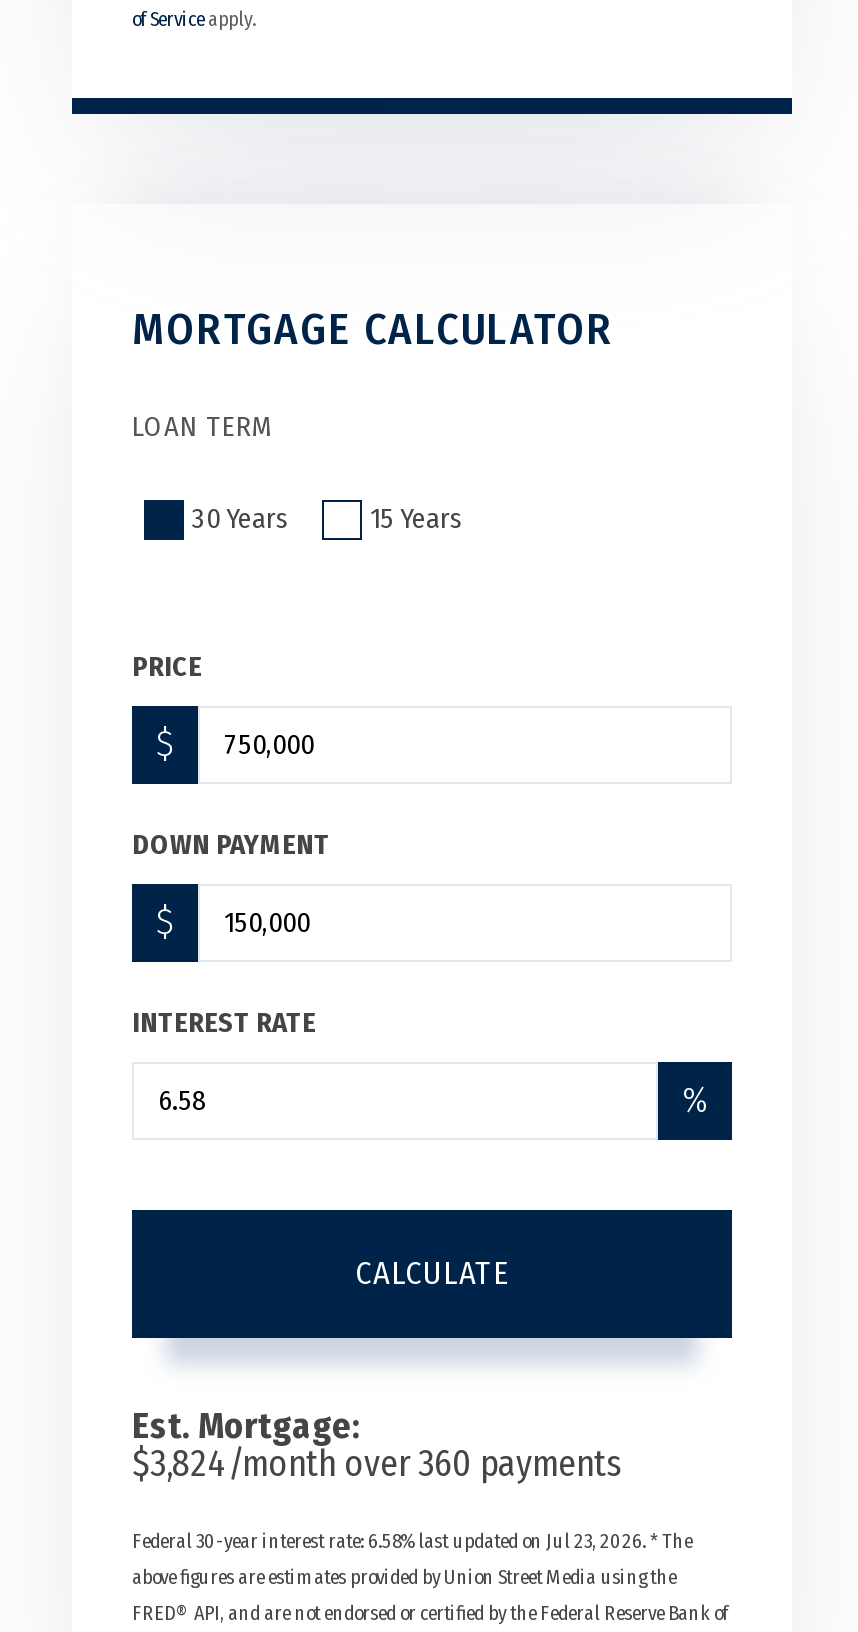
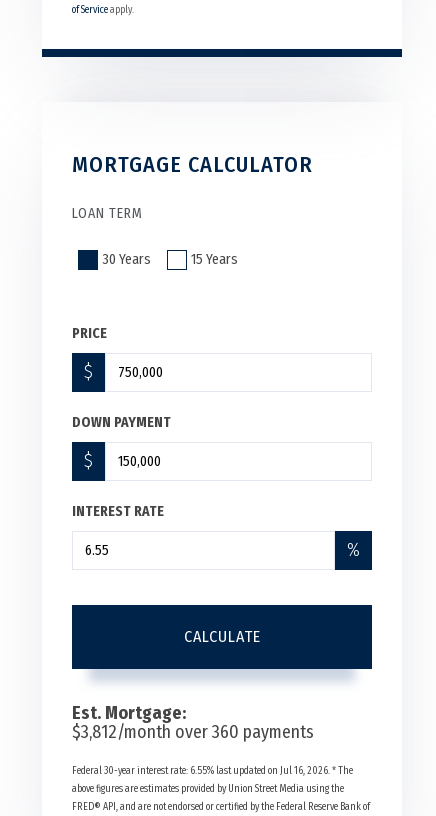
[132,1441,622,1485] $3,824 /month over 360 payments -> [72,721,314,743] $3,812 /month over 360 payments
[132,1529,692,1553] Federal 30-year interest rate: 6.58% last updated on Jul 23, 2026. * The -> [72,765,353,777] Federal 30-year interest rate: 6.55% last updated on Jul 16, 2026. * The

